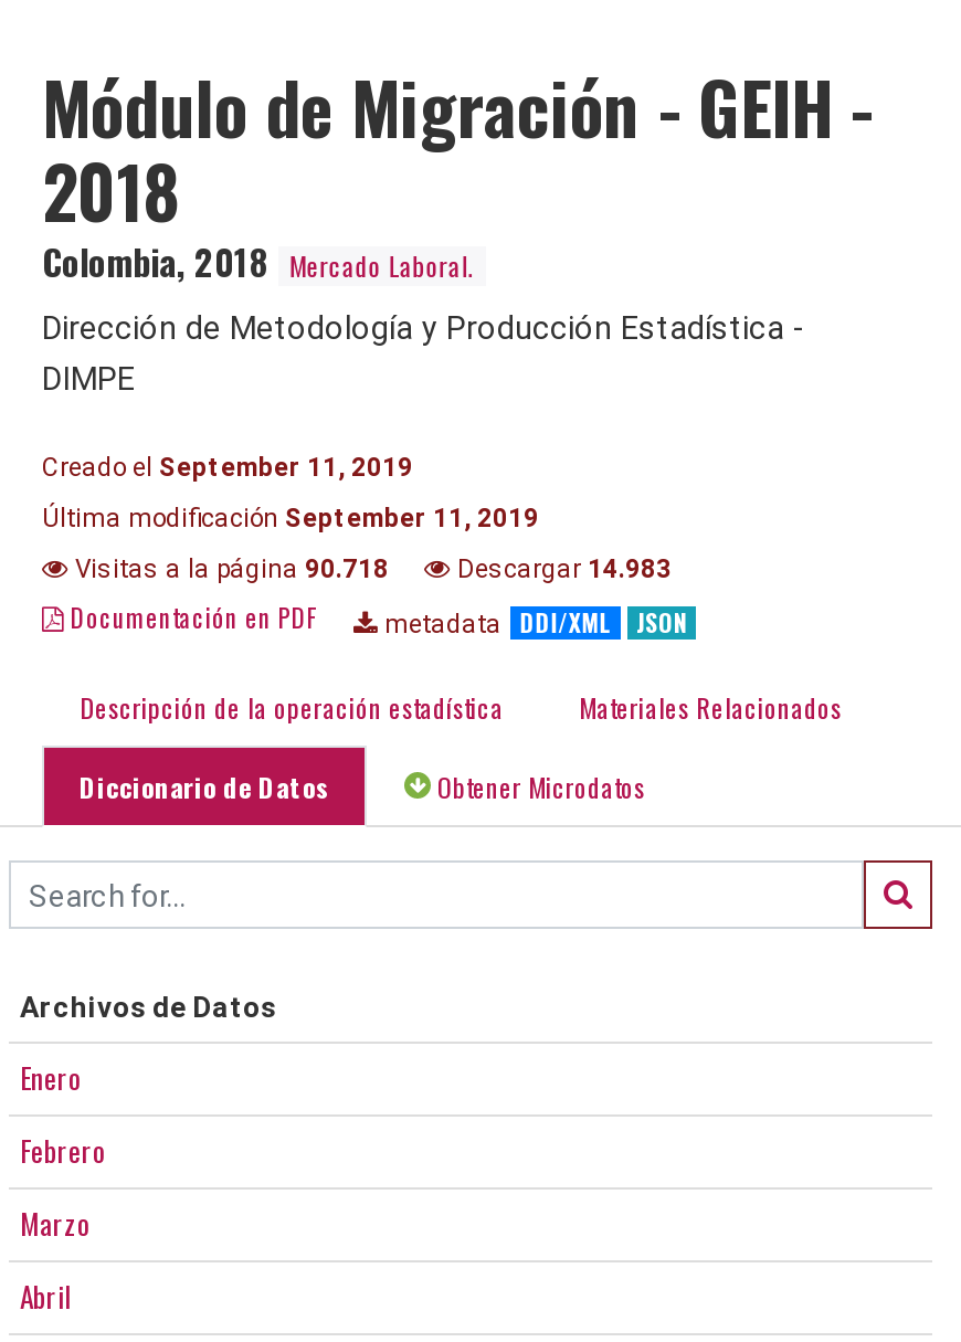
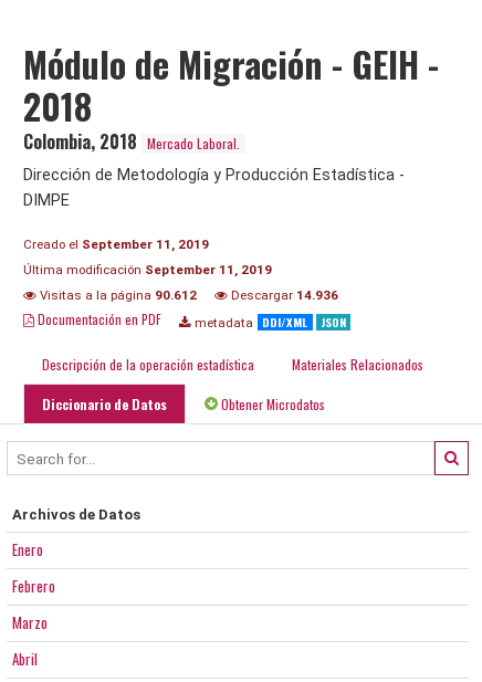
[68,554,389,585] Visitas a la página 90.718 -> [36,288,197,303] Visitas a la página 90.612
[451,554,672,585] Descargar 14.983 -> [228,288,338,303] Descargar 14.936

